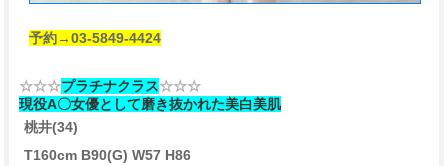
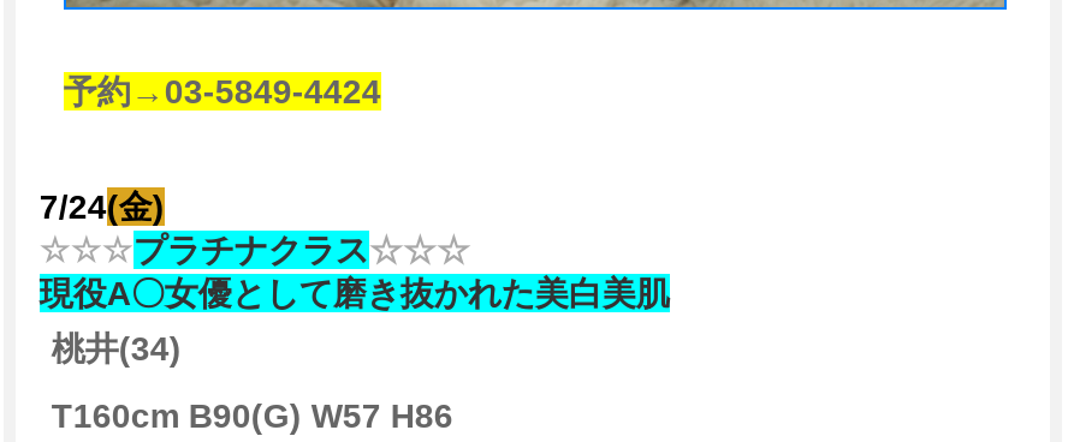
none -> [39,188,164,227] 7/24(金)

